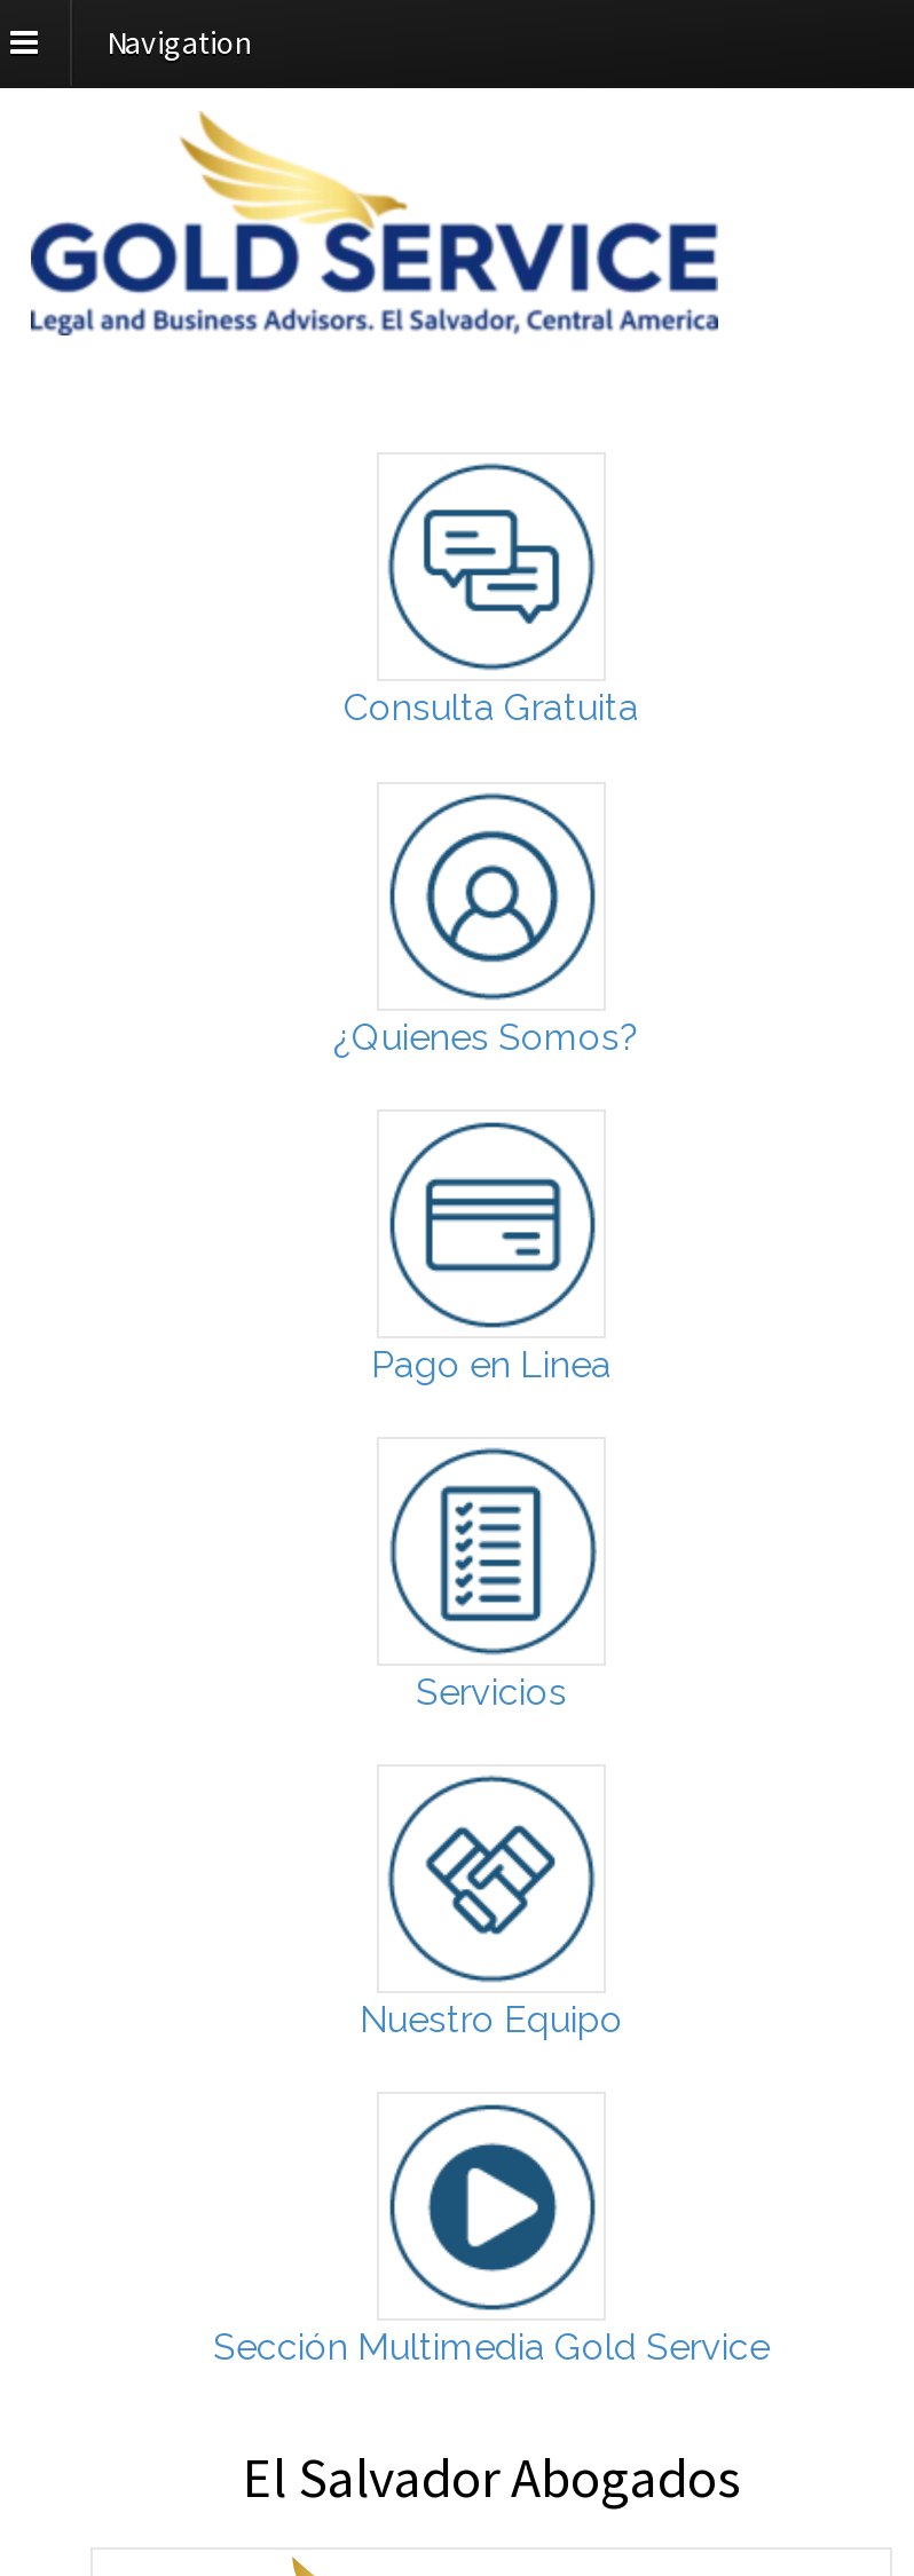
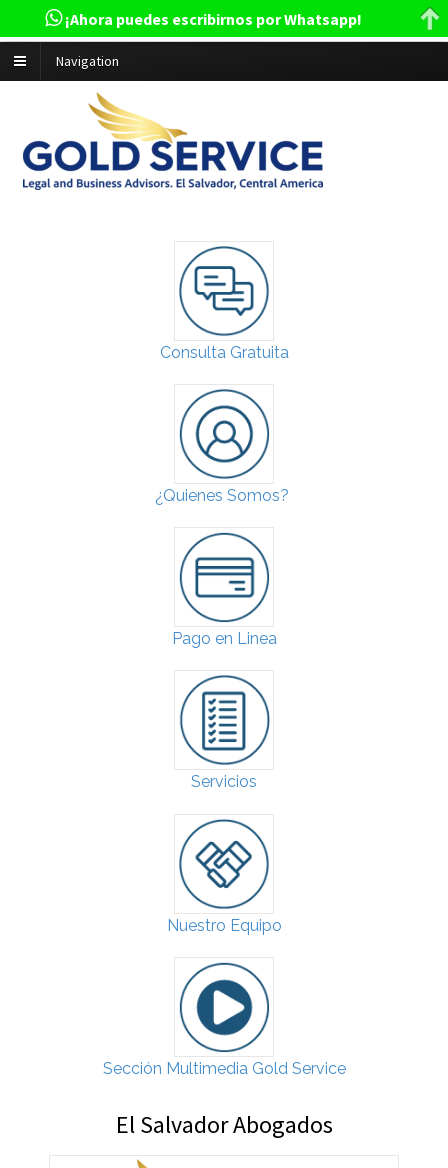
none -> [62,9,362,29] ¡Ahora puedes escribirnos por Whatsapp!

